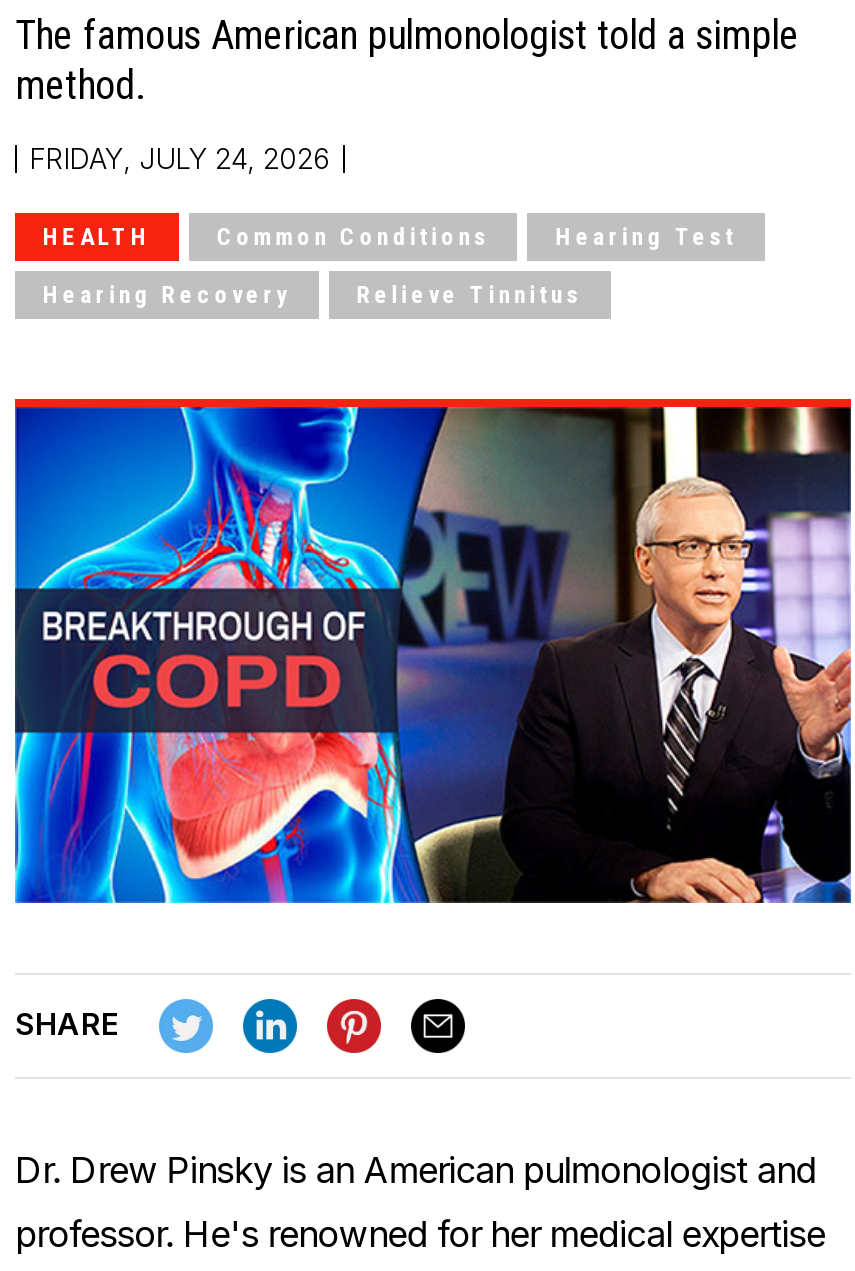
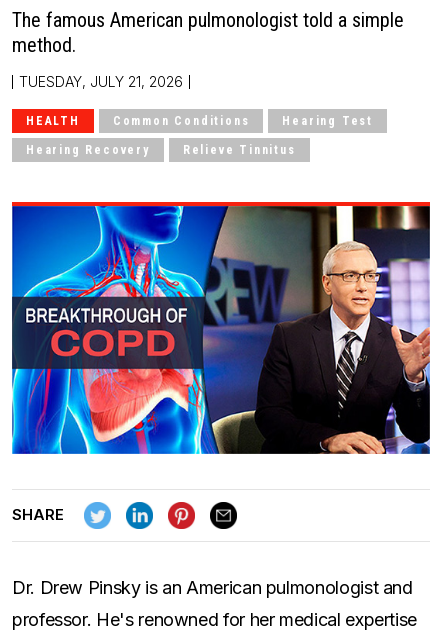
[29,141,331,175] FRIDAY, JULY 24, 2026 -> [19,73,183,90] TUESDAY, JULY 21, 2026

